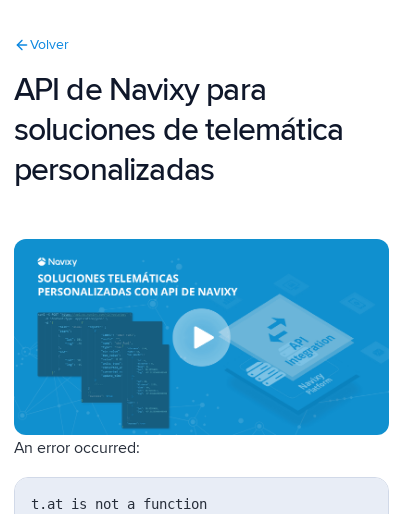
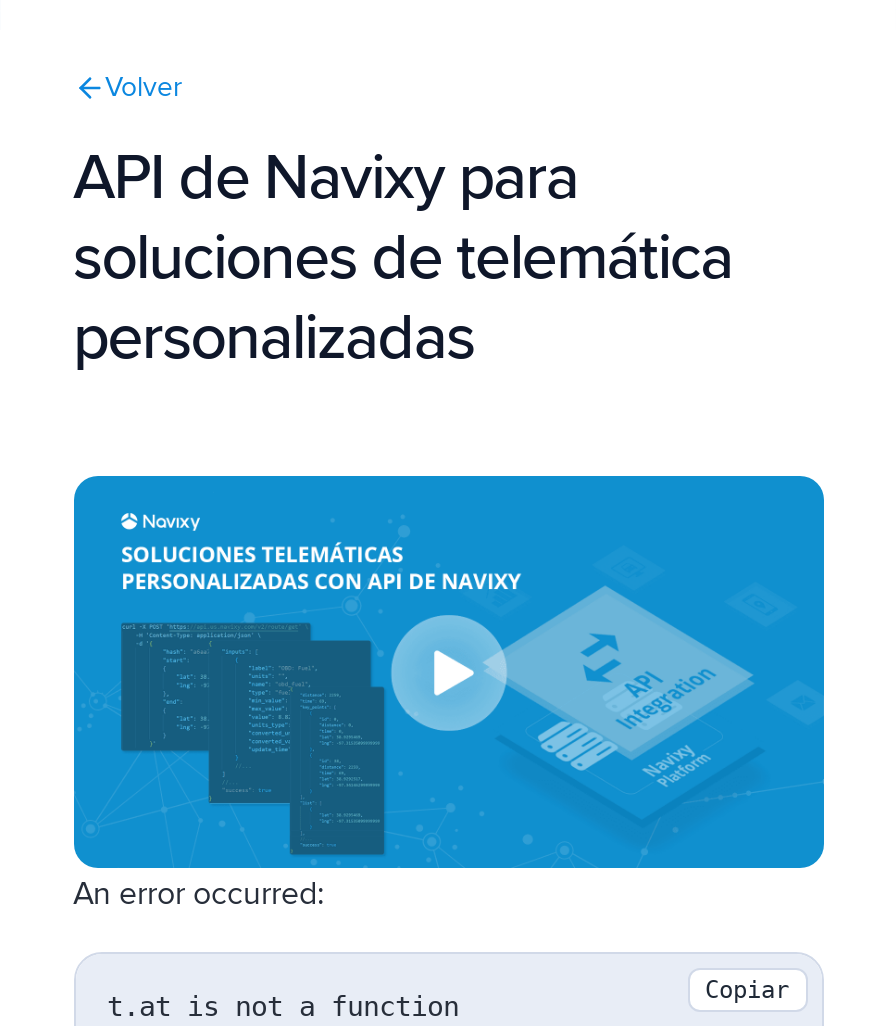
none -> [705,976,789,1004] Copiar

